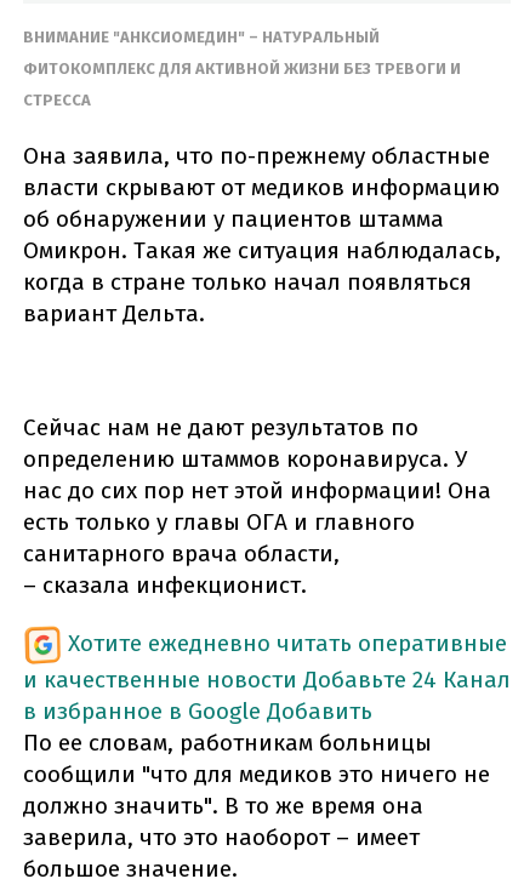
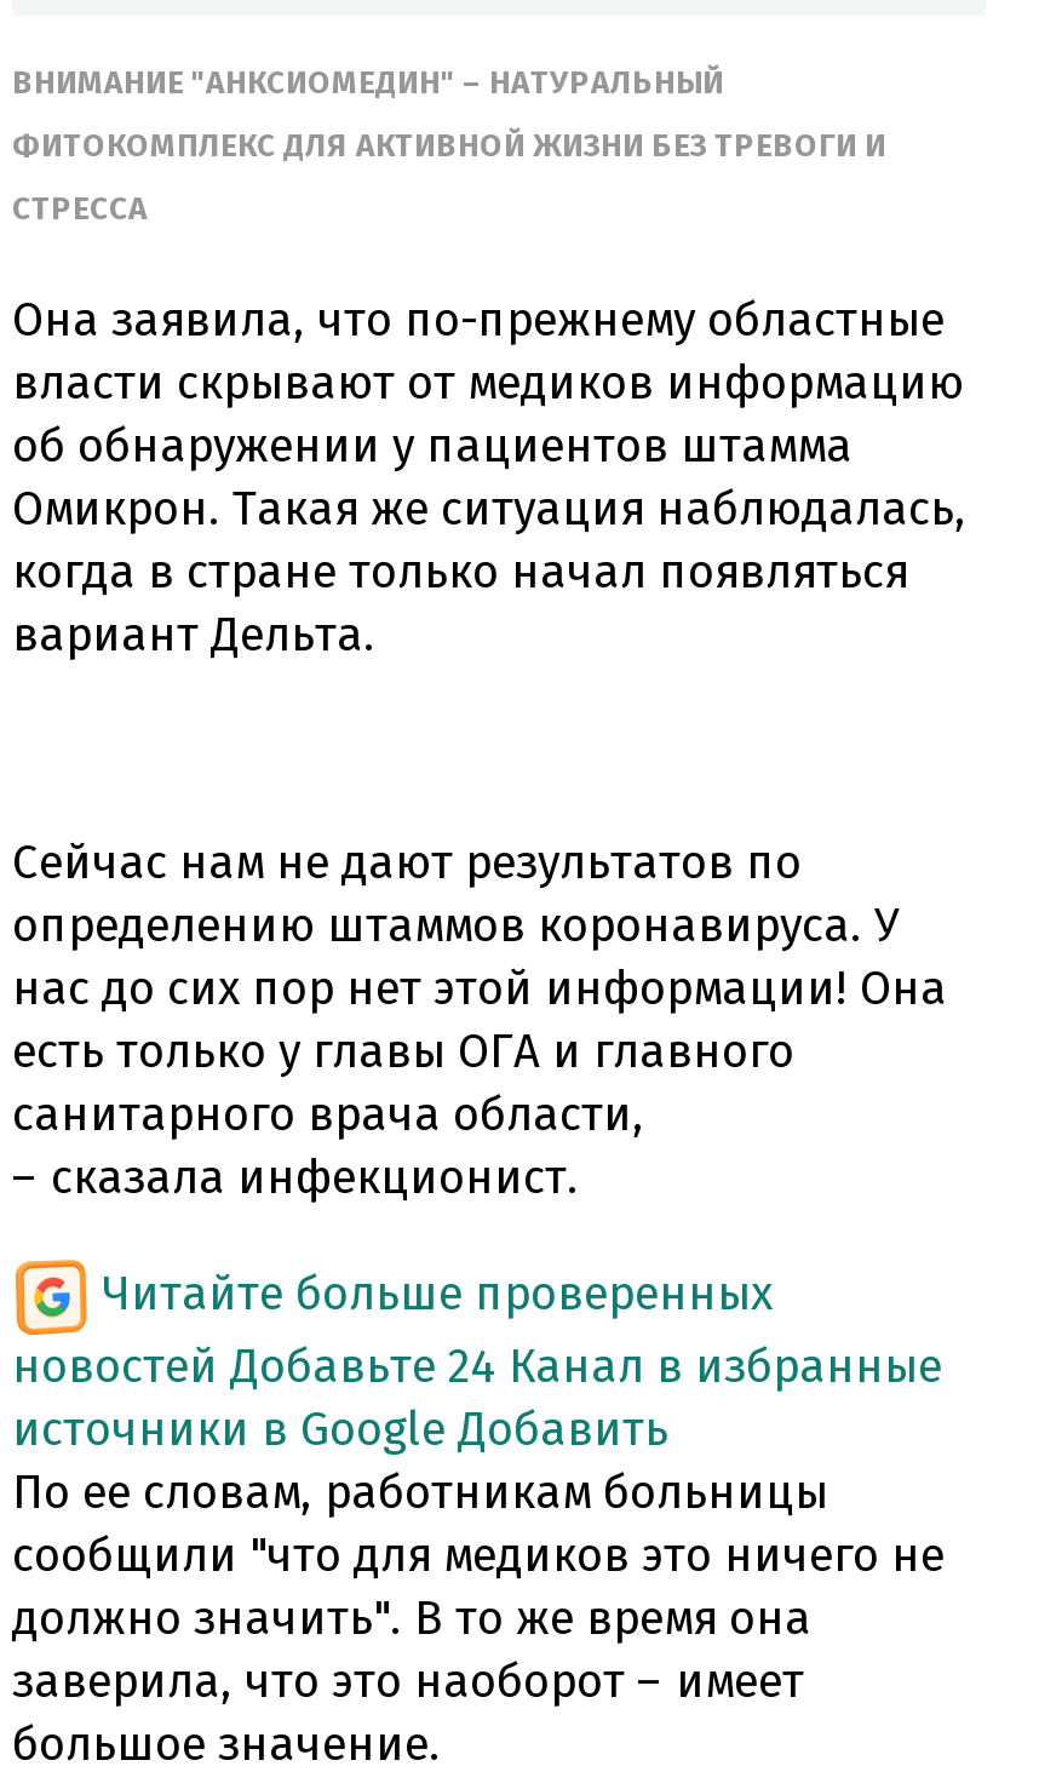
[23,629,511,725] Хотите ежедневно читать оперативные | и качественные новости Добавьте 24 Канал | в избранное в Google Добавить -> [12,1265,942,1456] Читайте больше проверенных | новостей Добавьте 24 Канал в избранные | источники в Google Добавить

